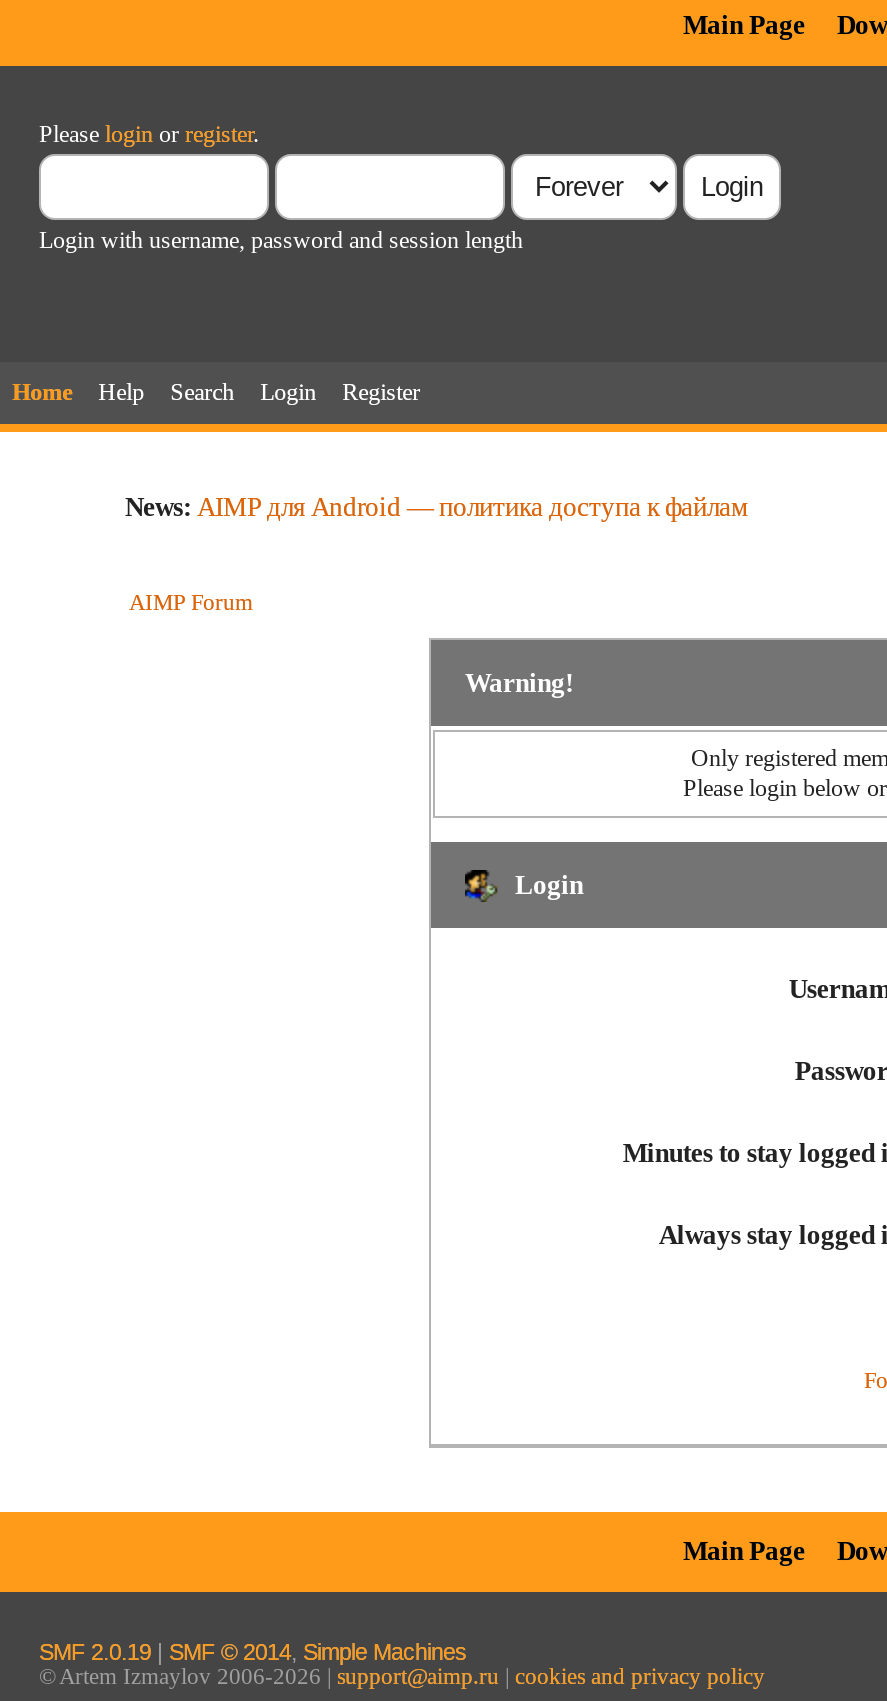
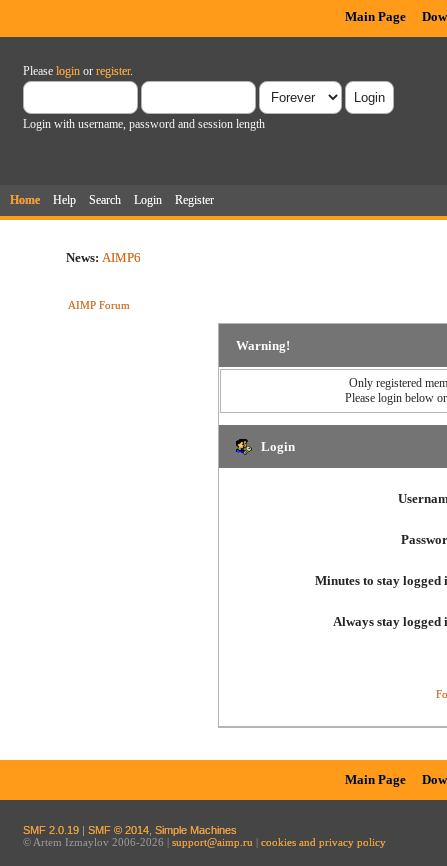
[125,492,747,522] News: AIMP для Android — политика доступа к файлам -> [66,250,141,265] News: AIMP6

